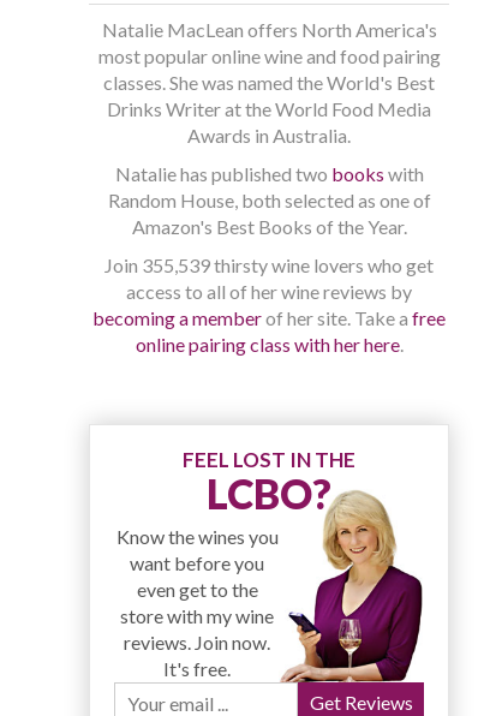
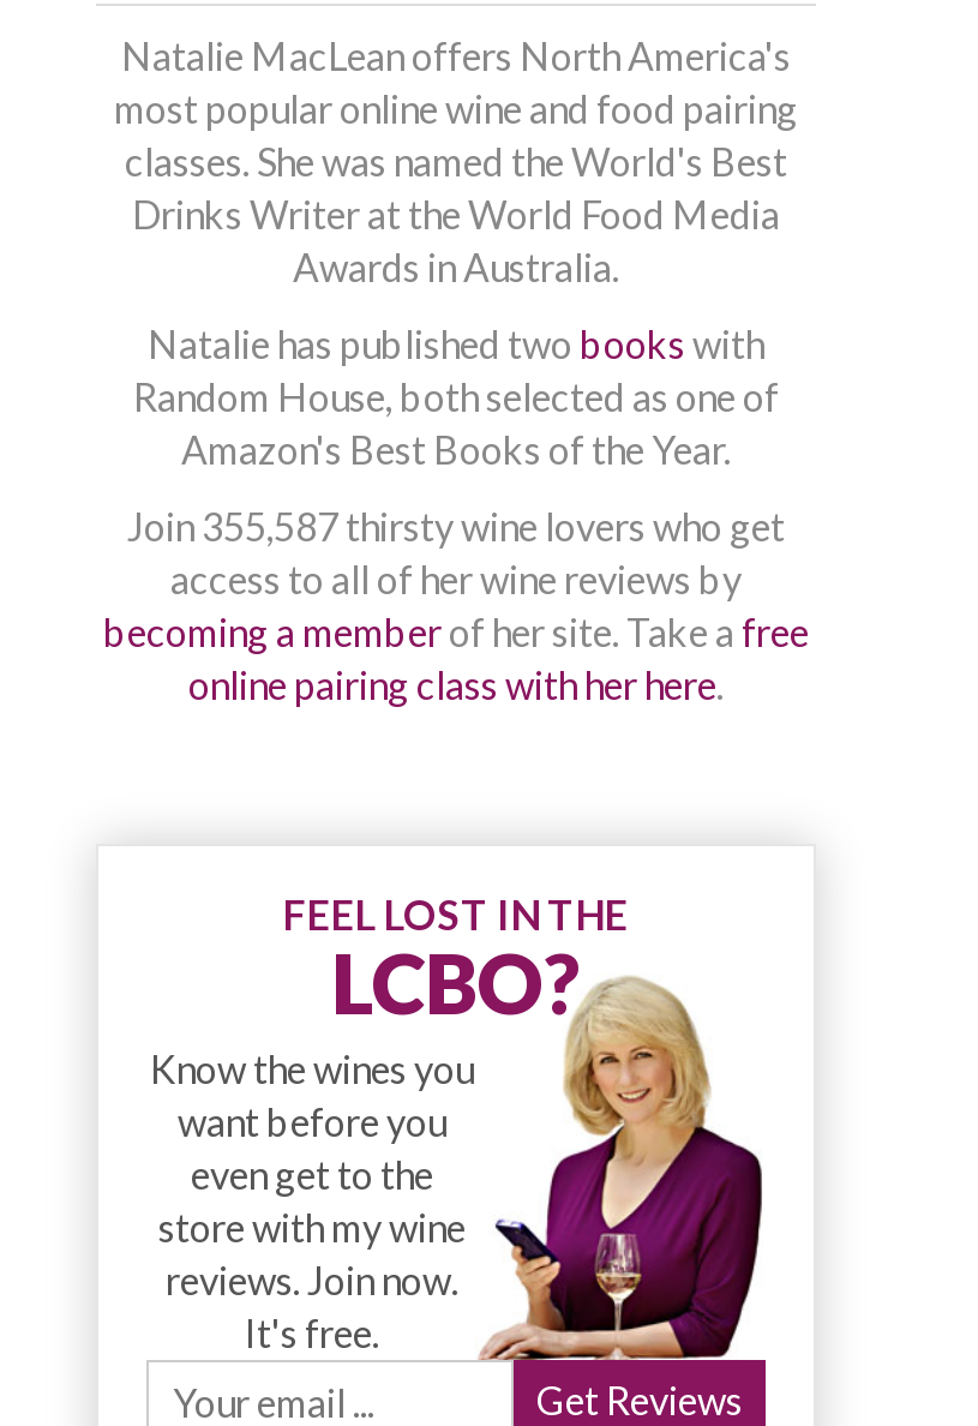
[104,254,434,276] Join 355,539 thirsty wine lovers who get -> [127,503,785,549] Join 355,587 thirsty wine lovers who get

